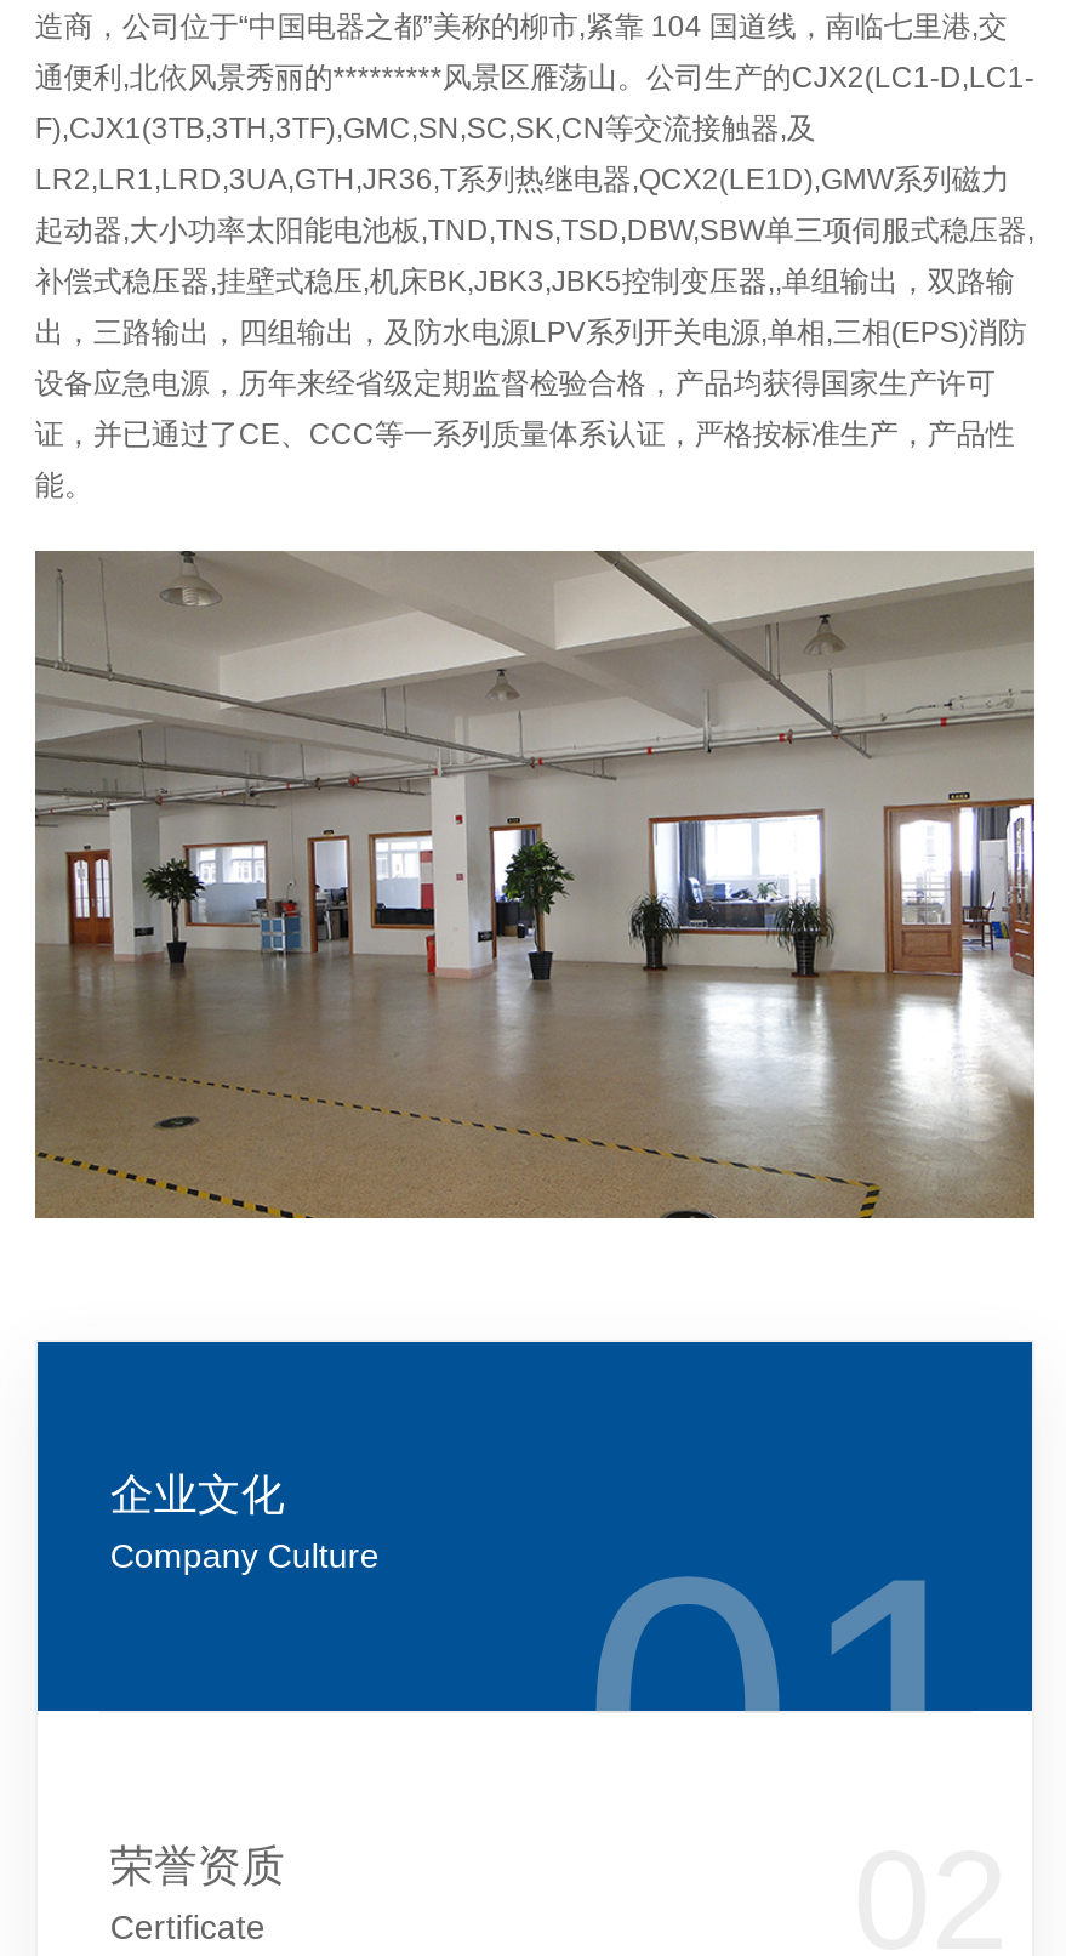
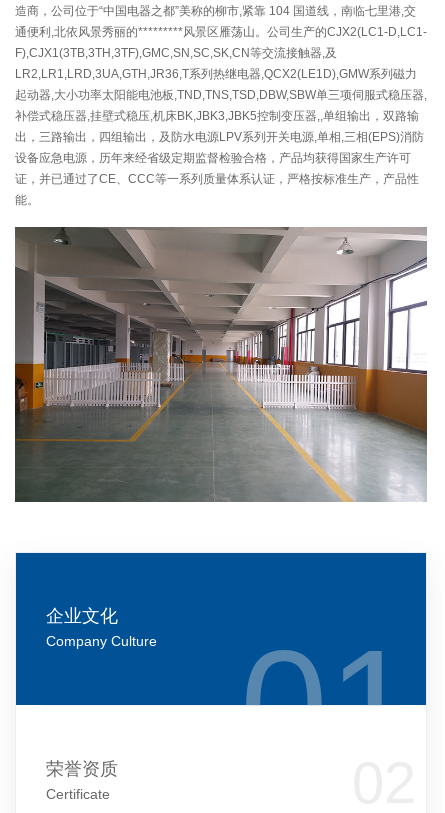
[35,551,1037,1221] [image] -> [15,227,428,502] [image]

